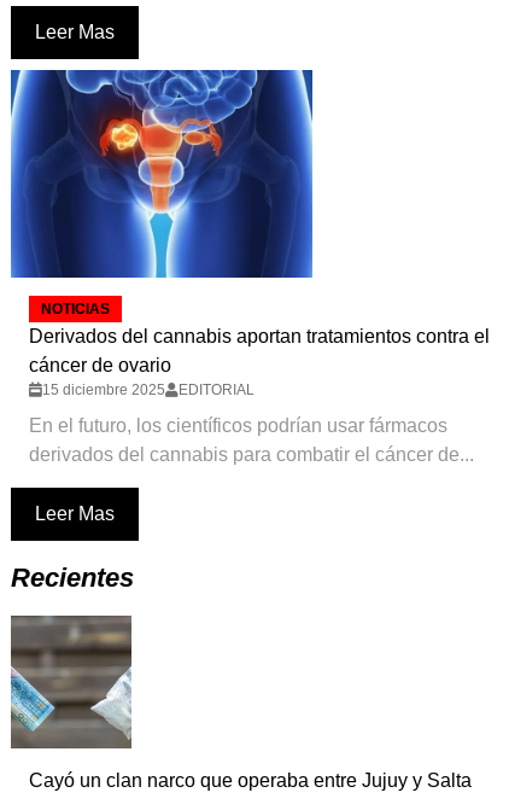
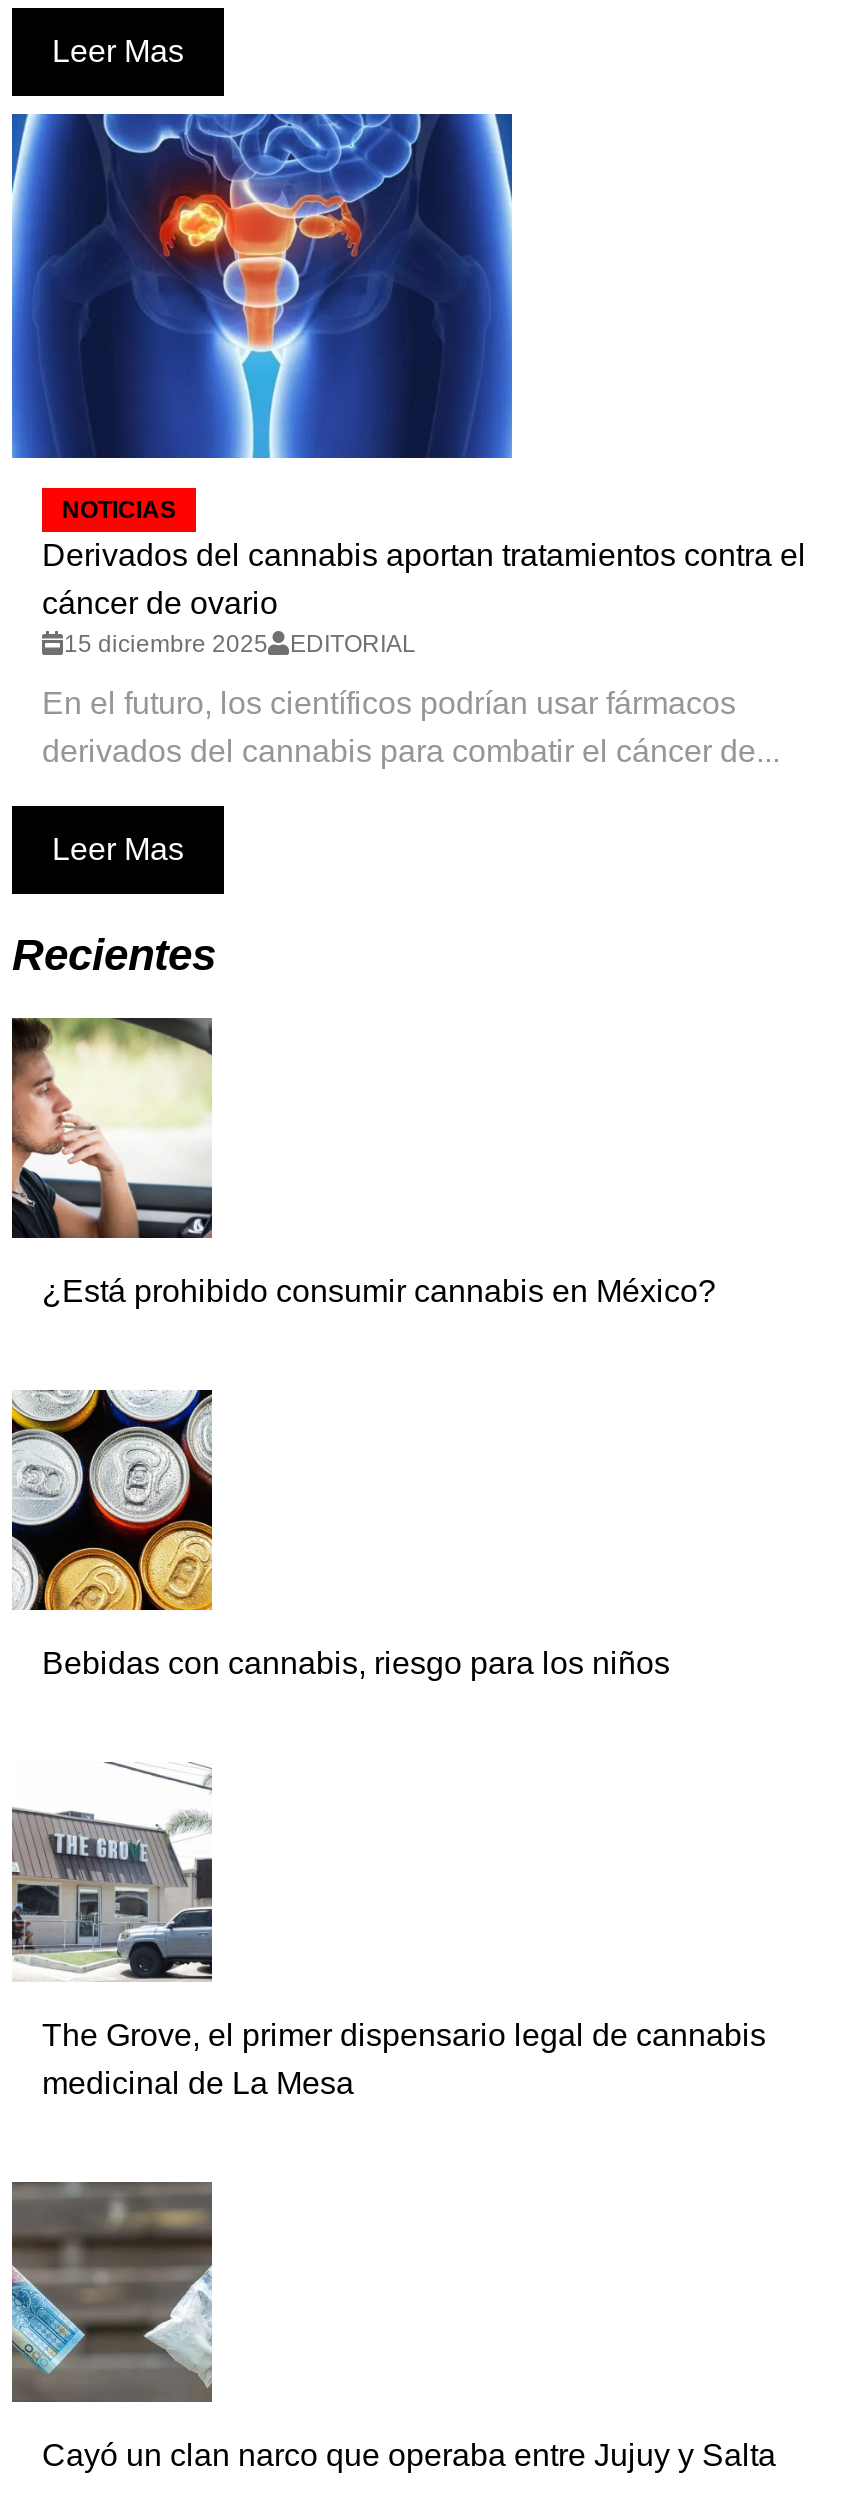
none -> [10,1018,716,1309] [image] | ¿Está prohibido consumir cannabis en México?
none -> [10,1388,670,1681] [image] | Bebidas con cannabis, riesgo para los niños
none -> [10,1806,766,2101] [image] | The Grove, el primer dispensario legal de cannabis | medicinal de La Mesa

